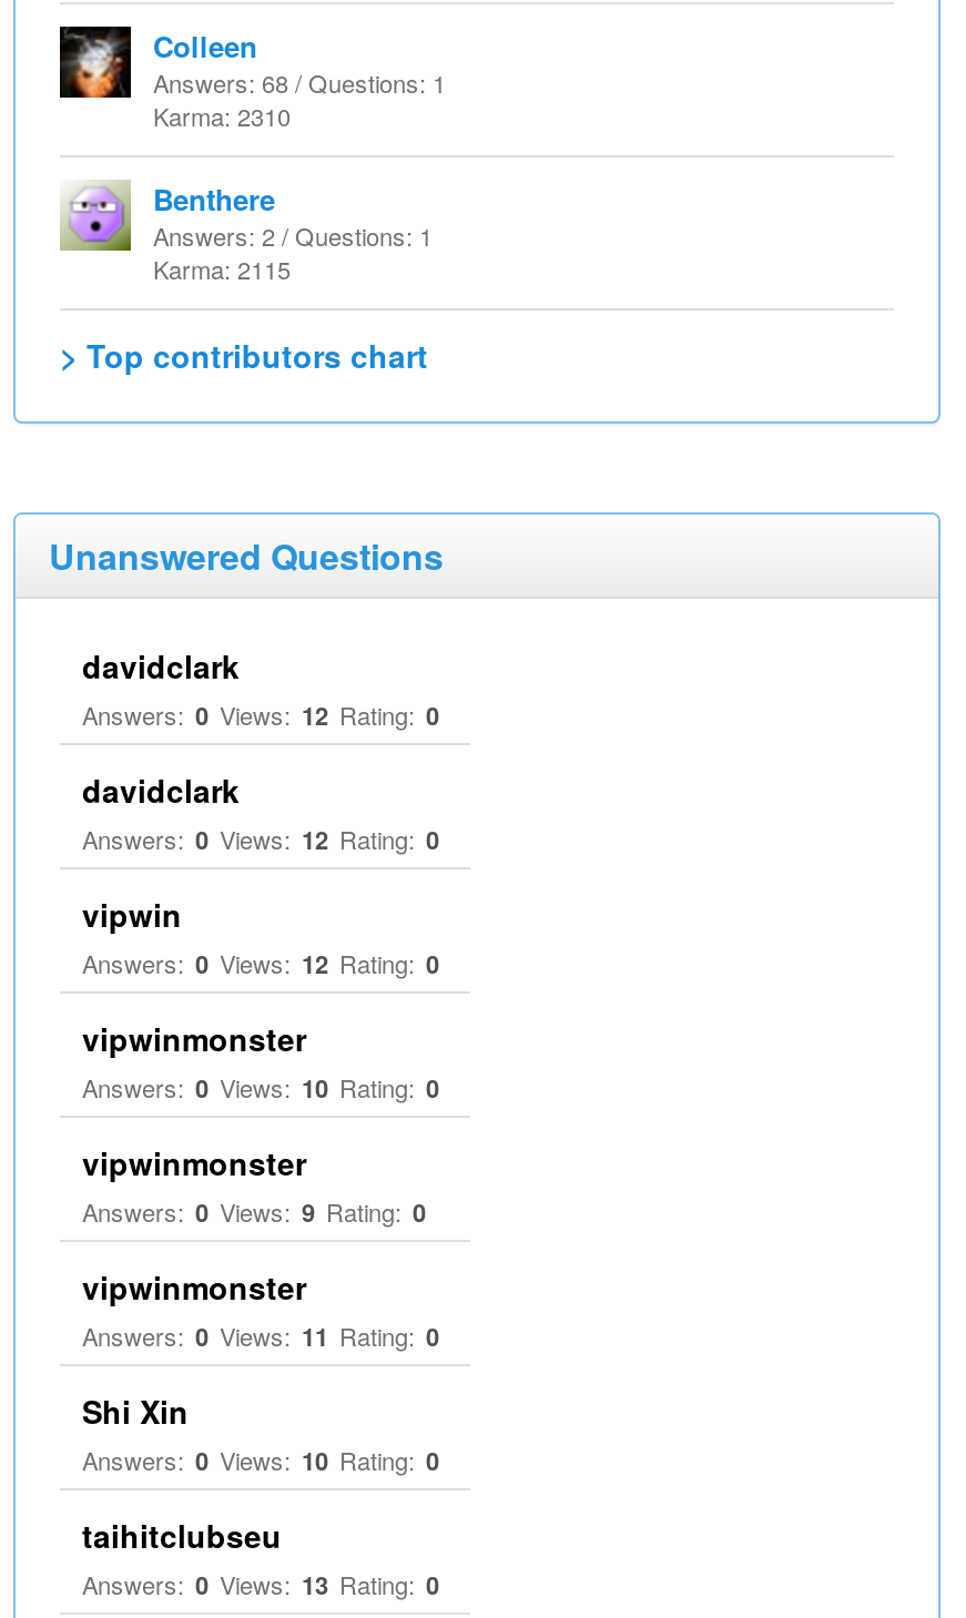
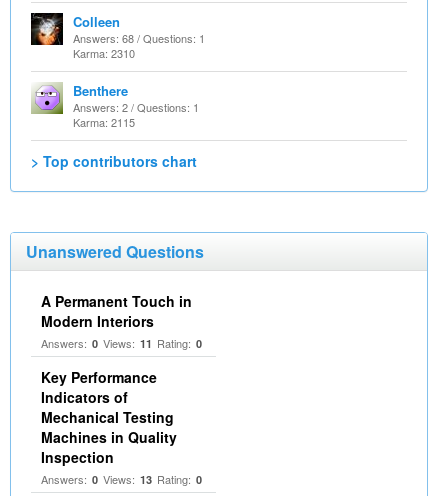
[82,643,439,1309] davidclark | Answers: 0 Views: 12 Rating: 0 | davidclark | Answers: 0 Views: 12 Rating: 0 | vipwin | Answers: 0 Views: 12 Rating: 0 | vipwinmonster | Answers: 0 Views: 10 Rating: 0 | vipwinmonster | Answers: 0 Views: 9 Rating: 0 | vipwinmonster -> [41,291,192,331] A Permanent Touch in | Modern Interiors
moved [82,1317,439,1353] -> [41,335,202,351]: Answers: 0 Views: 11 Rating: 0
[82,1388,439,1557] Shi Xin | Answers: 0 Views: 10 Rating: 0 | taihitclubseu -> [41,367,177,467] Key Performance | Indicators of | Mechanical Testing | Machines in Quality | Inspection

